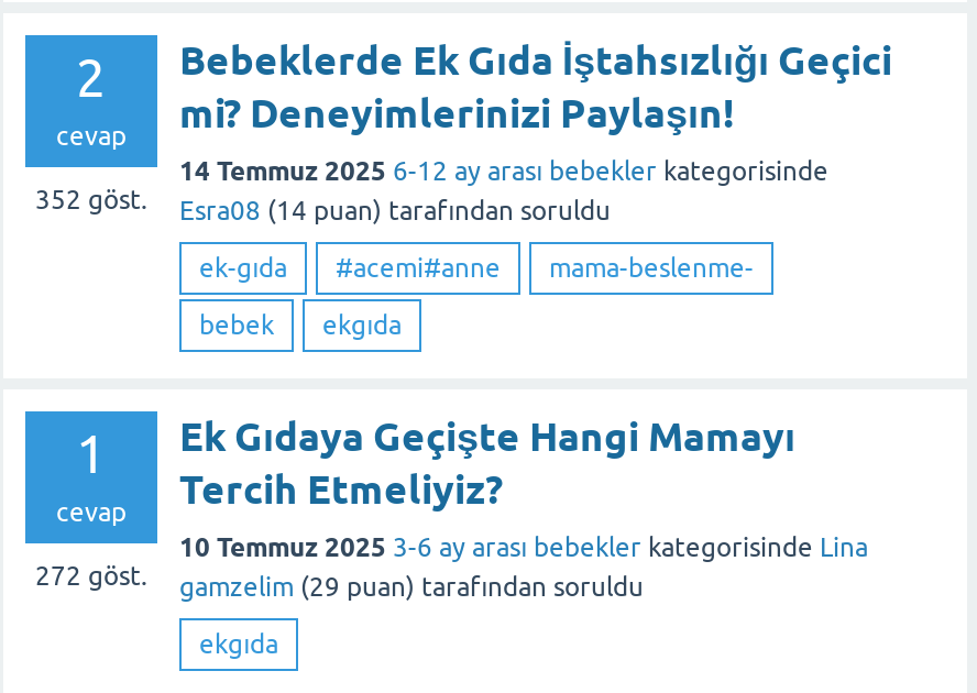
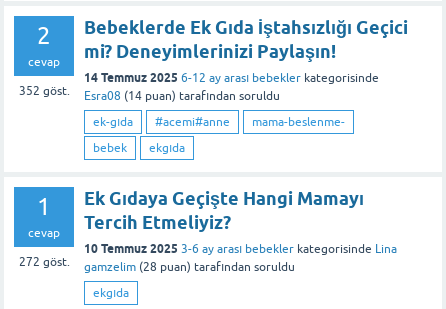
[179,572,644,603] gamzelim (29 puan) tarafından soruldu -> [84,260,295,274] gamzelim (28 puan) tarafından soruldu

